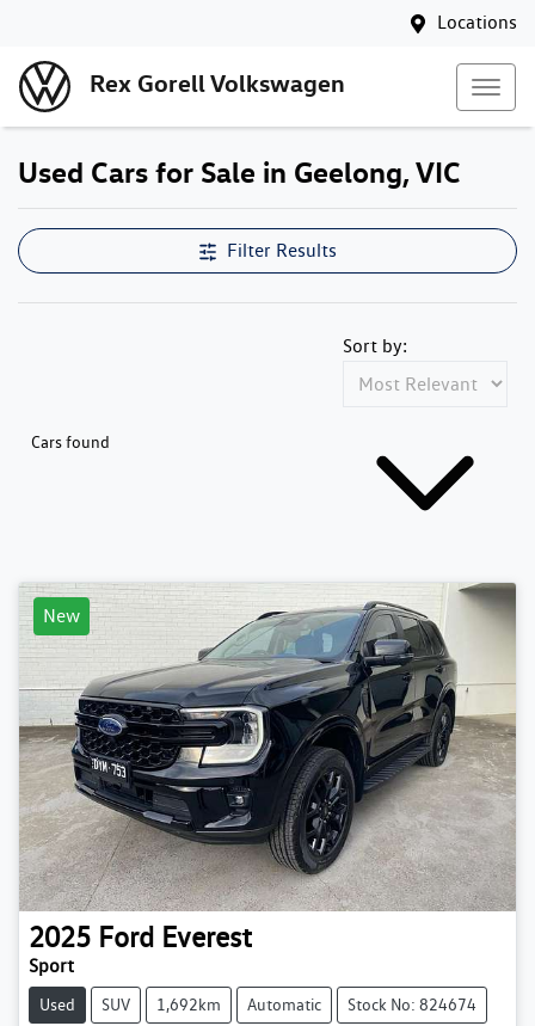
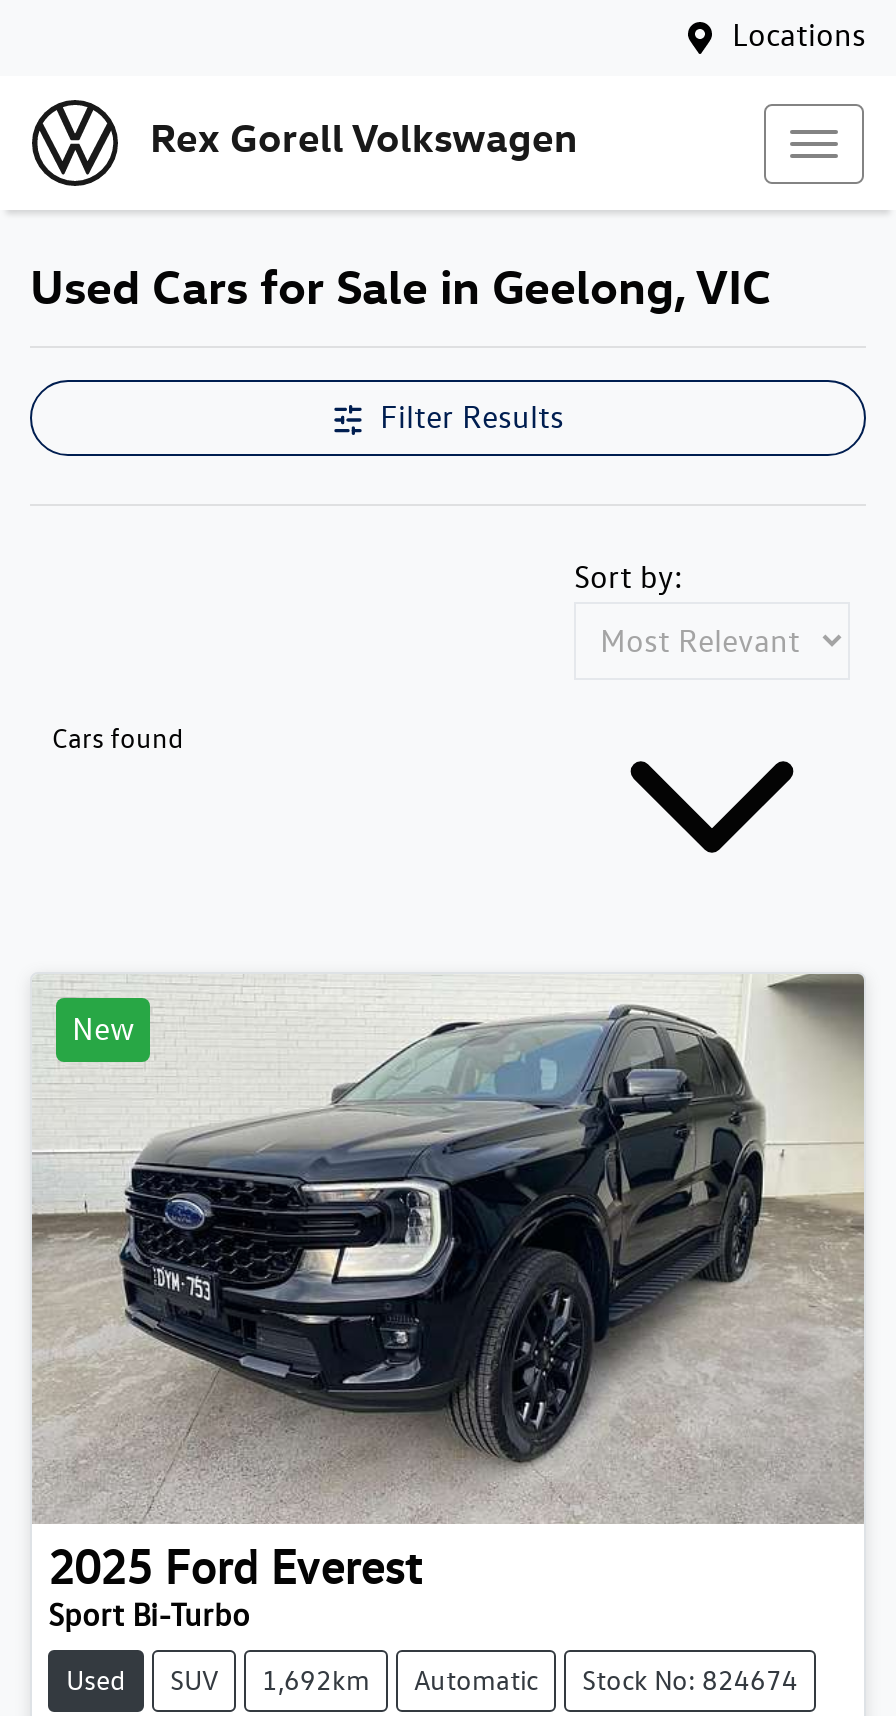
[29,954,74,976] Sport -> [48,1595,250,1633] Sport Bi-Turbo

